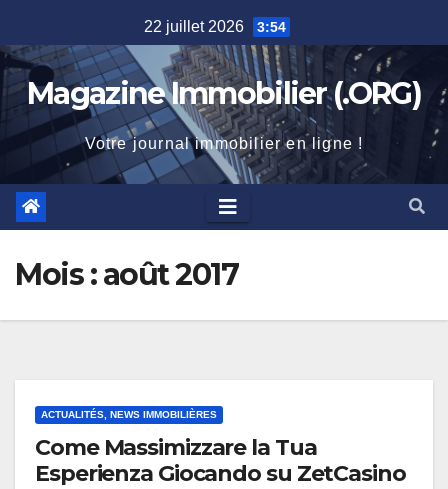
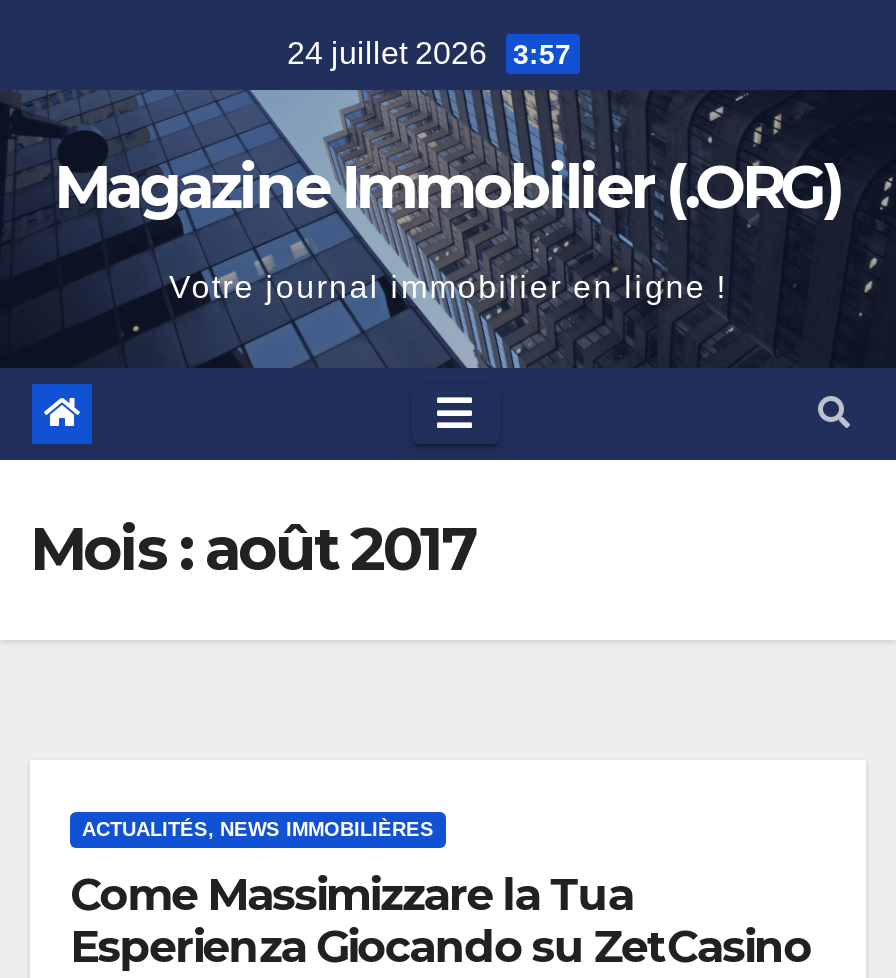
[143,18,285,35] 22 juillet 2026 3:54 -> [287,36,571,70] 24 juillet 2026 3:57

